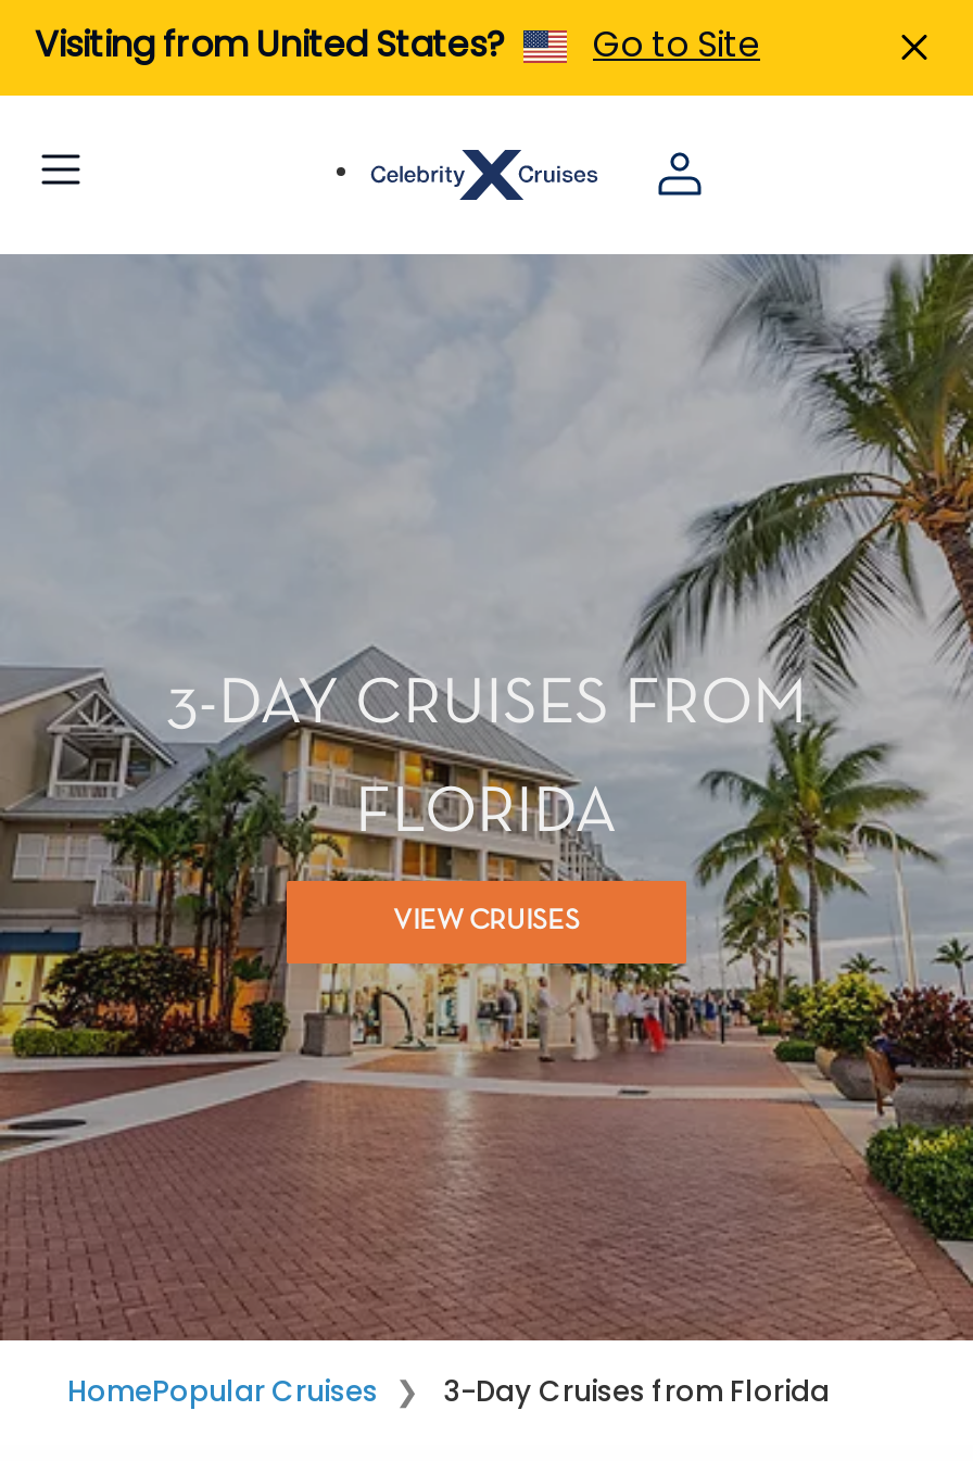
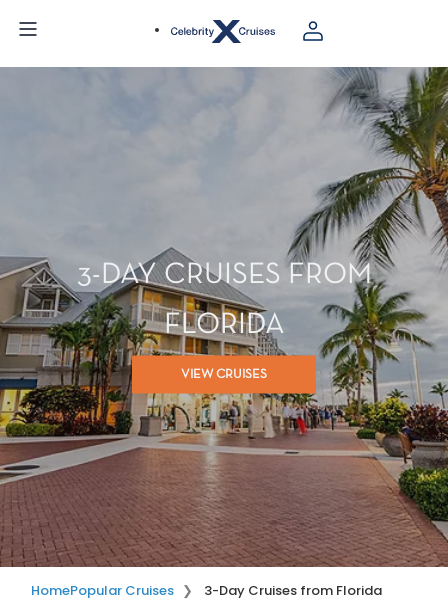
[35,20,760,70] Visiting from United States? | Go to Site -> none

